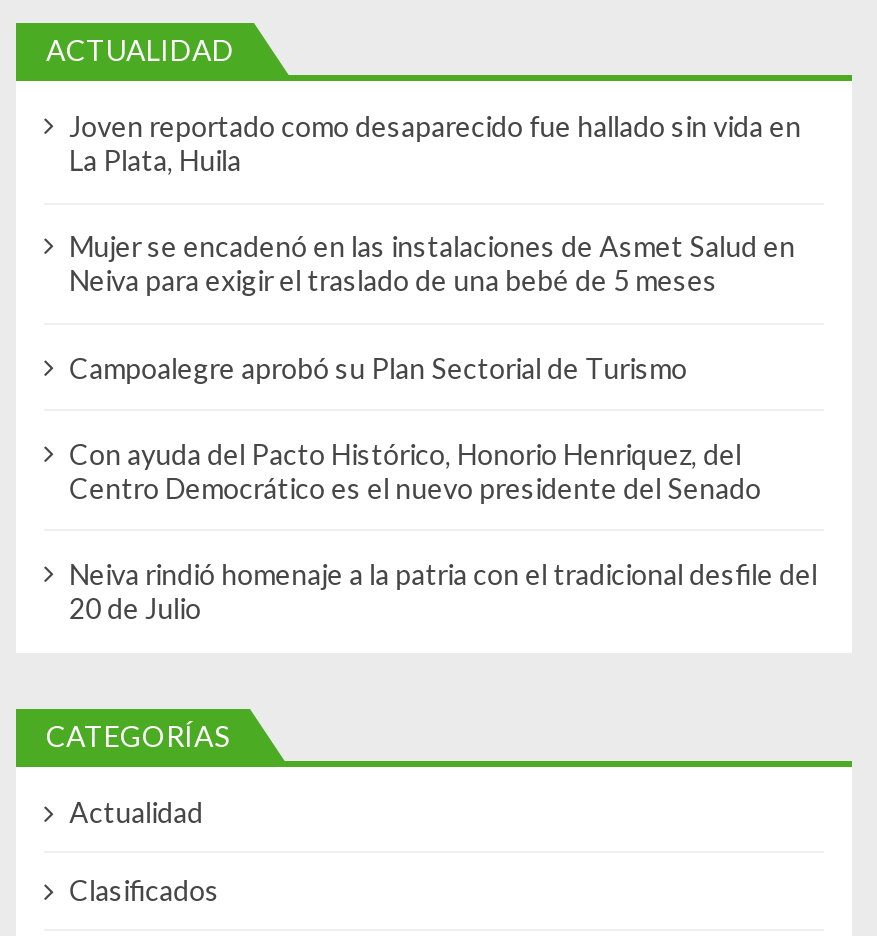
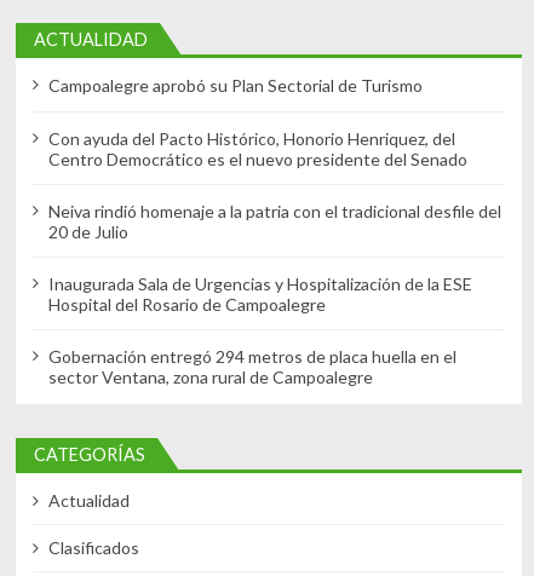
[69,110,801,298] Joven reportado como desaparecido fue hallado sin vida en | La Plata, Huila | Mujer se encadenó en las instalaciones de Asmet Salud en | Neiva para exigir el traslado de una bebé de 5 meses -> none
moved [69,350,817,625] -> [48,75,501,242]: Campoalegre aprobó su Plan Sectorial de Turismo | Con ayuda del Pacto Histórico, Honorio Henriquez, del | Centro Democrático es el nuevo presidente del Senado | Neiva rindió homenaje a la patria con el tradicional desfile del | 20 de Julio
none -> [48,273,472,387] Inaugurada Sala de Urgencias y Hospitalización de la ESE | Hospital del Rosario de Campoalegre | Gobernación entregó 294 metros de placa huella en el | sector Ventana, zona rural de Campoalegre

